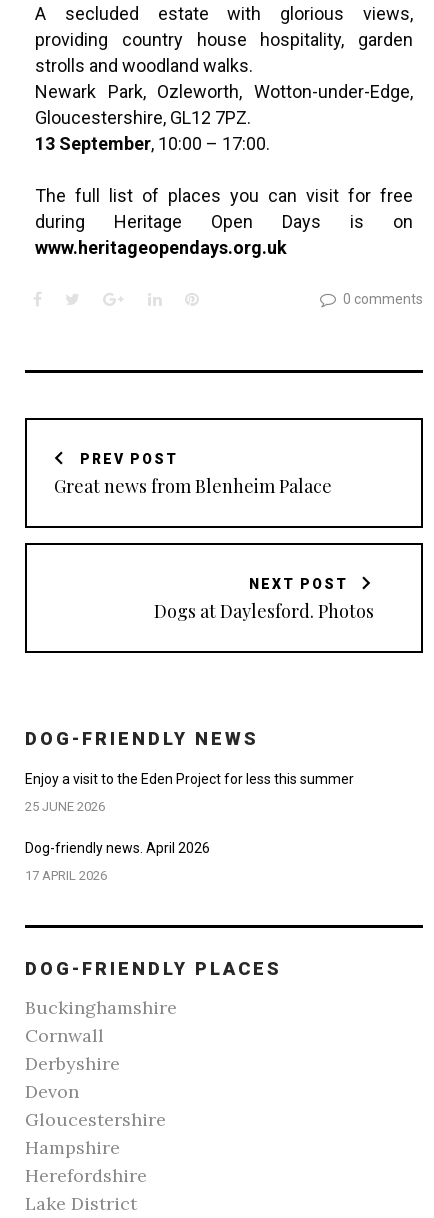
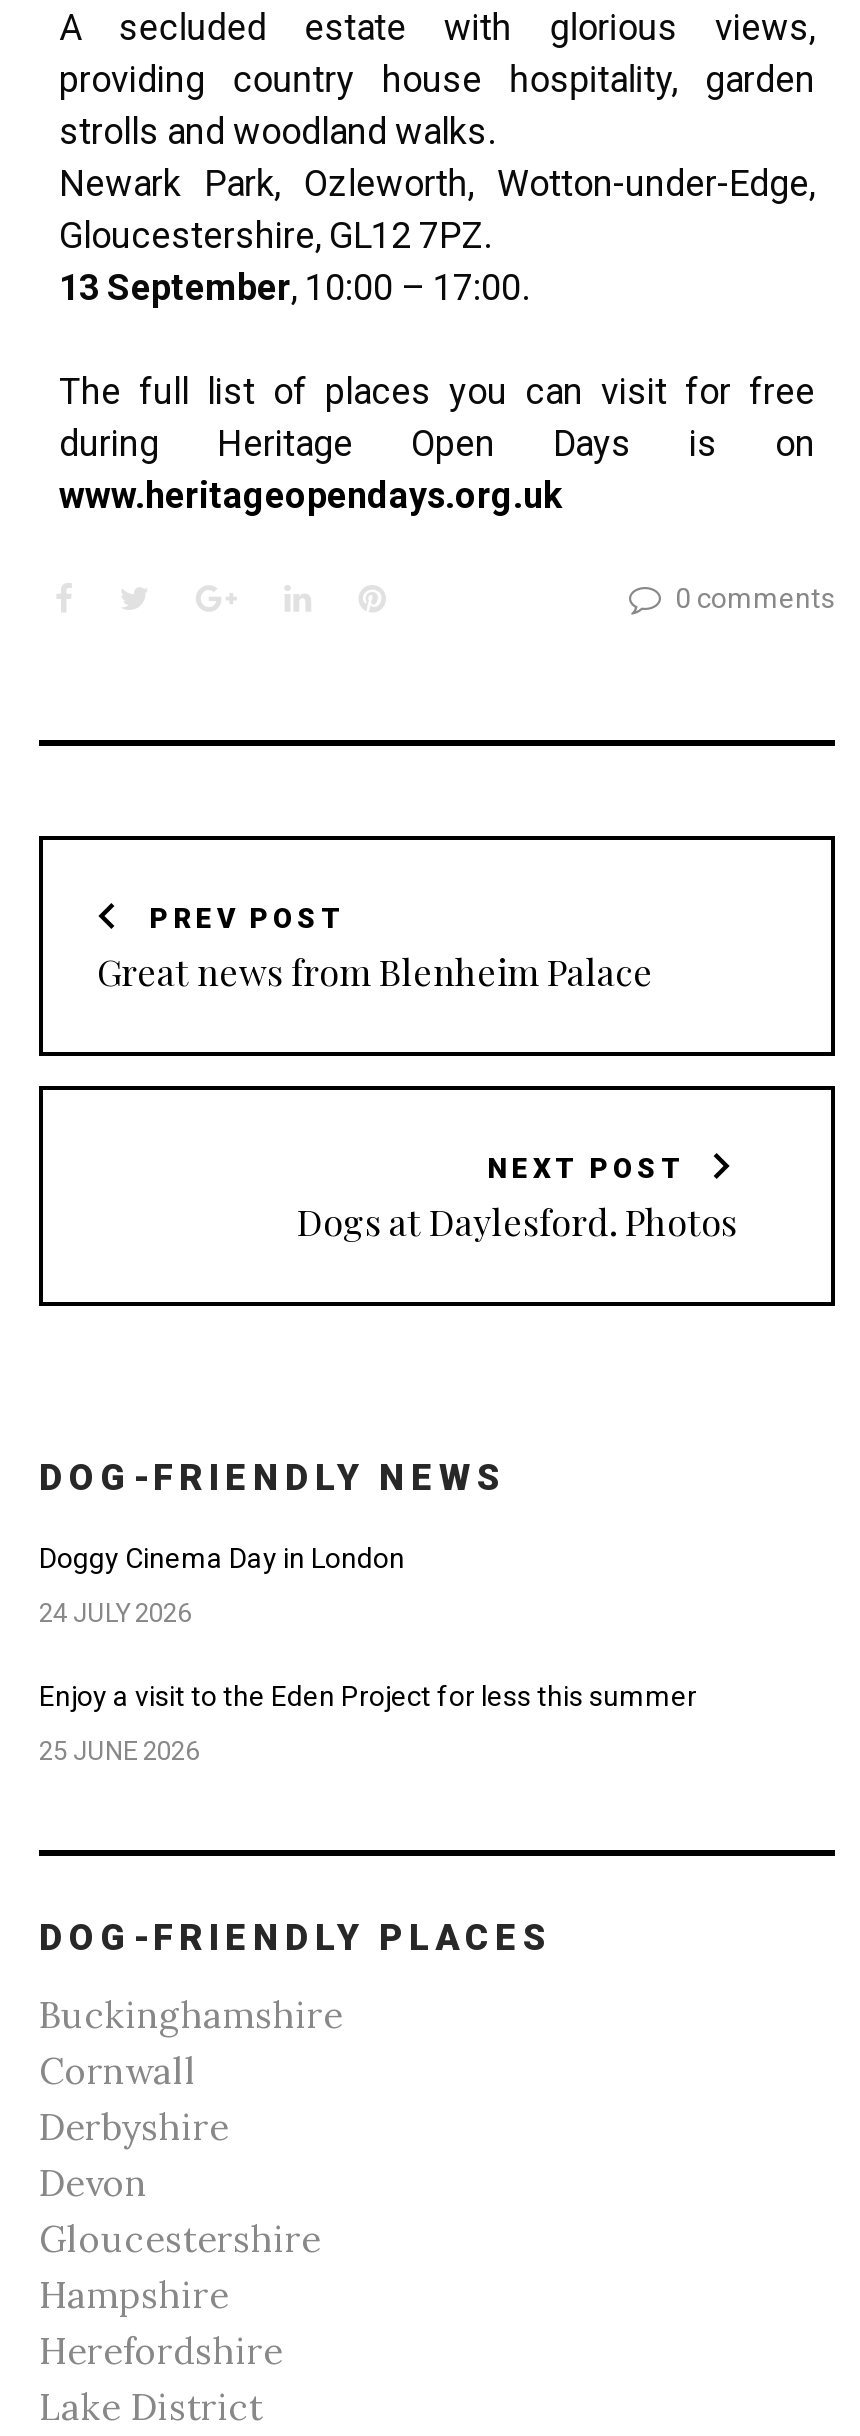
none -> [39,1543,405,1629] Doggy Cinema Day in London | 24 JULY 2026
moved [25,771,354,814] -> [39,1681,697,1767]: Enjoy a visit to the Eden Project for less this summer | 25 JUNE 2026
[25,840,210,883] Dog-friendly news. April 2026 | 17 APRIL 2026 -> none

